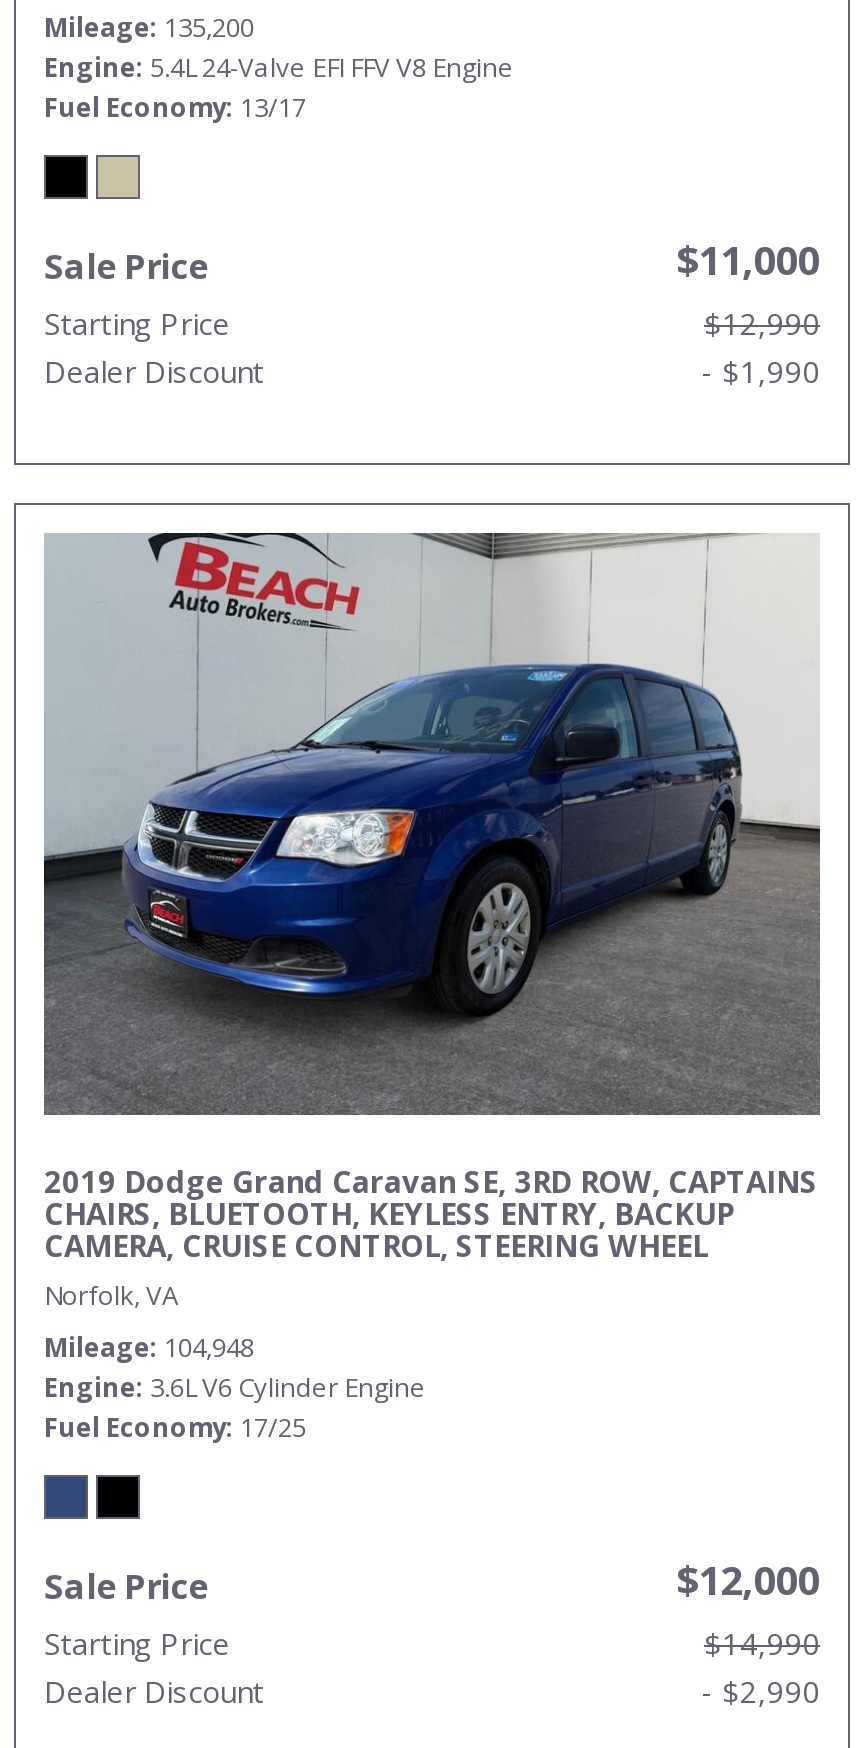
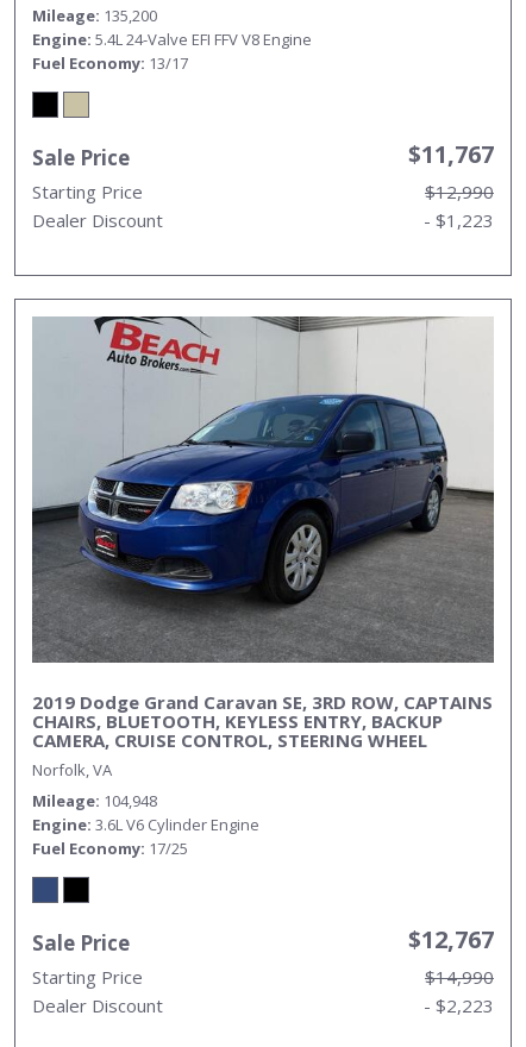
[676,233,820,287] $11,000 -> [408,139,494,171] $11,767
[702,351,820,391] - $1,990 -> [424,209,494,233] - $1,223
[676,1552,820,1606] $12,000 -> [408,923,494,955] $12,767
[702,1670,820,1710] - $2,990 -> [424,993,494,1017] - $2,223

